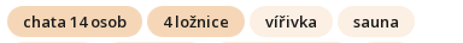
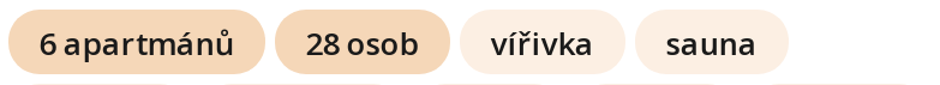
[23,11,229,33] chata 14 osob | 4 ložnice -> [39,21,419,64] 6 apartmánů | 28 osob

